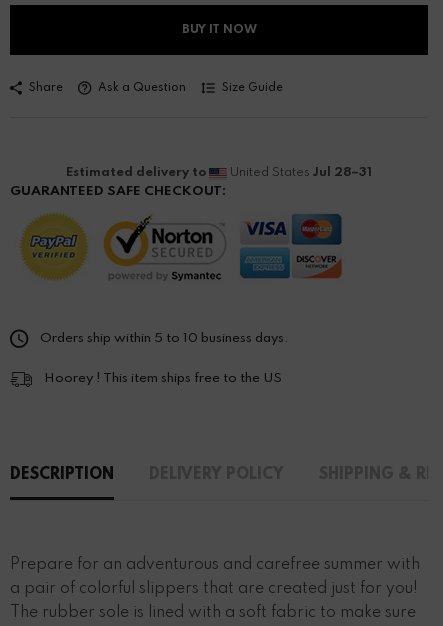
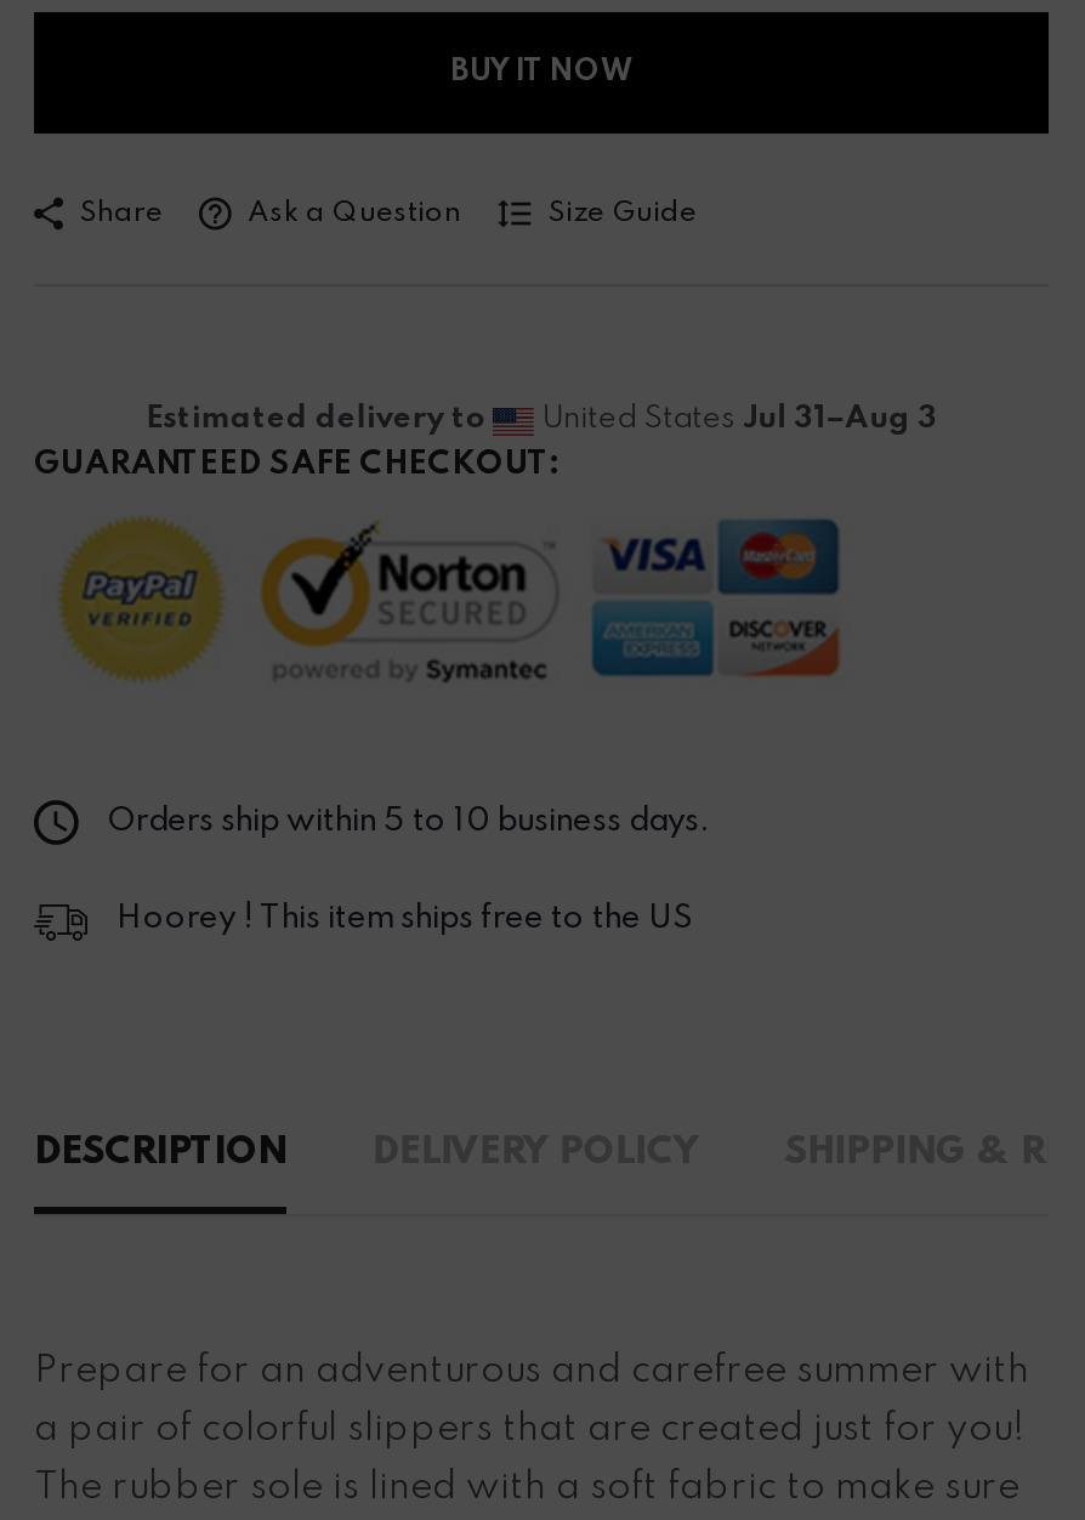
[227,166,372,179] United States Jul 28–31 -> [534,404,937,436] United States Jul 31–Aug 3

